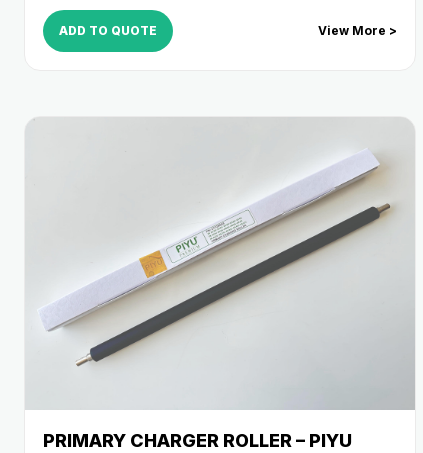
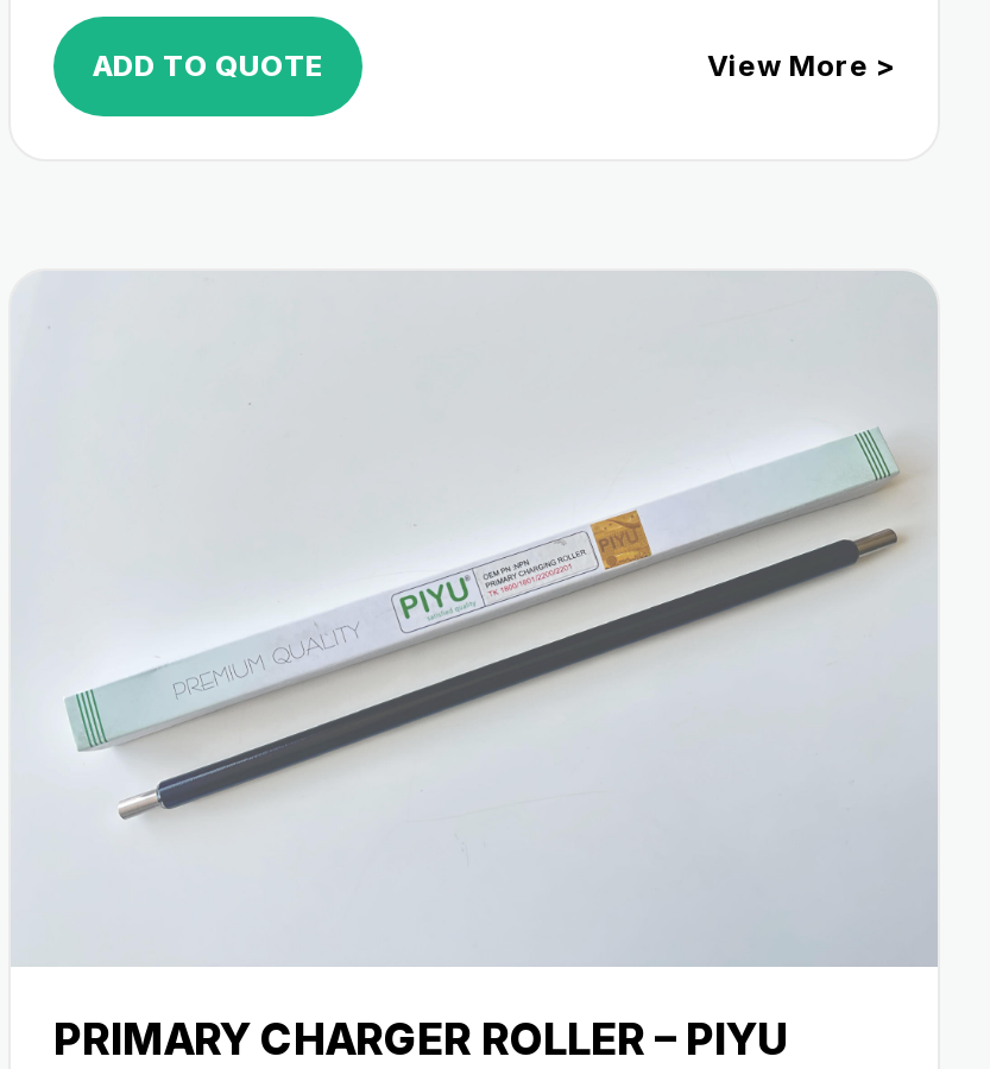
[48,159,403,367] [image] -> [65,373,914,862] [image]

